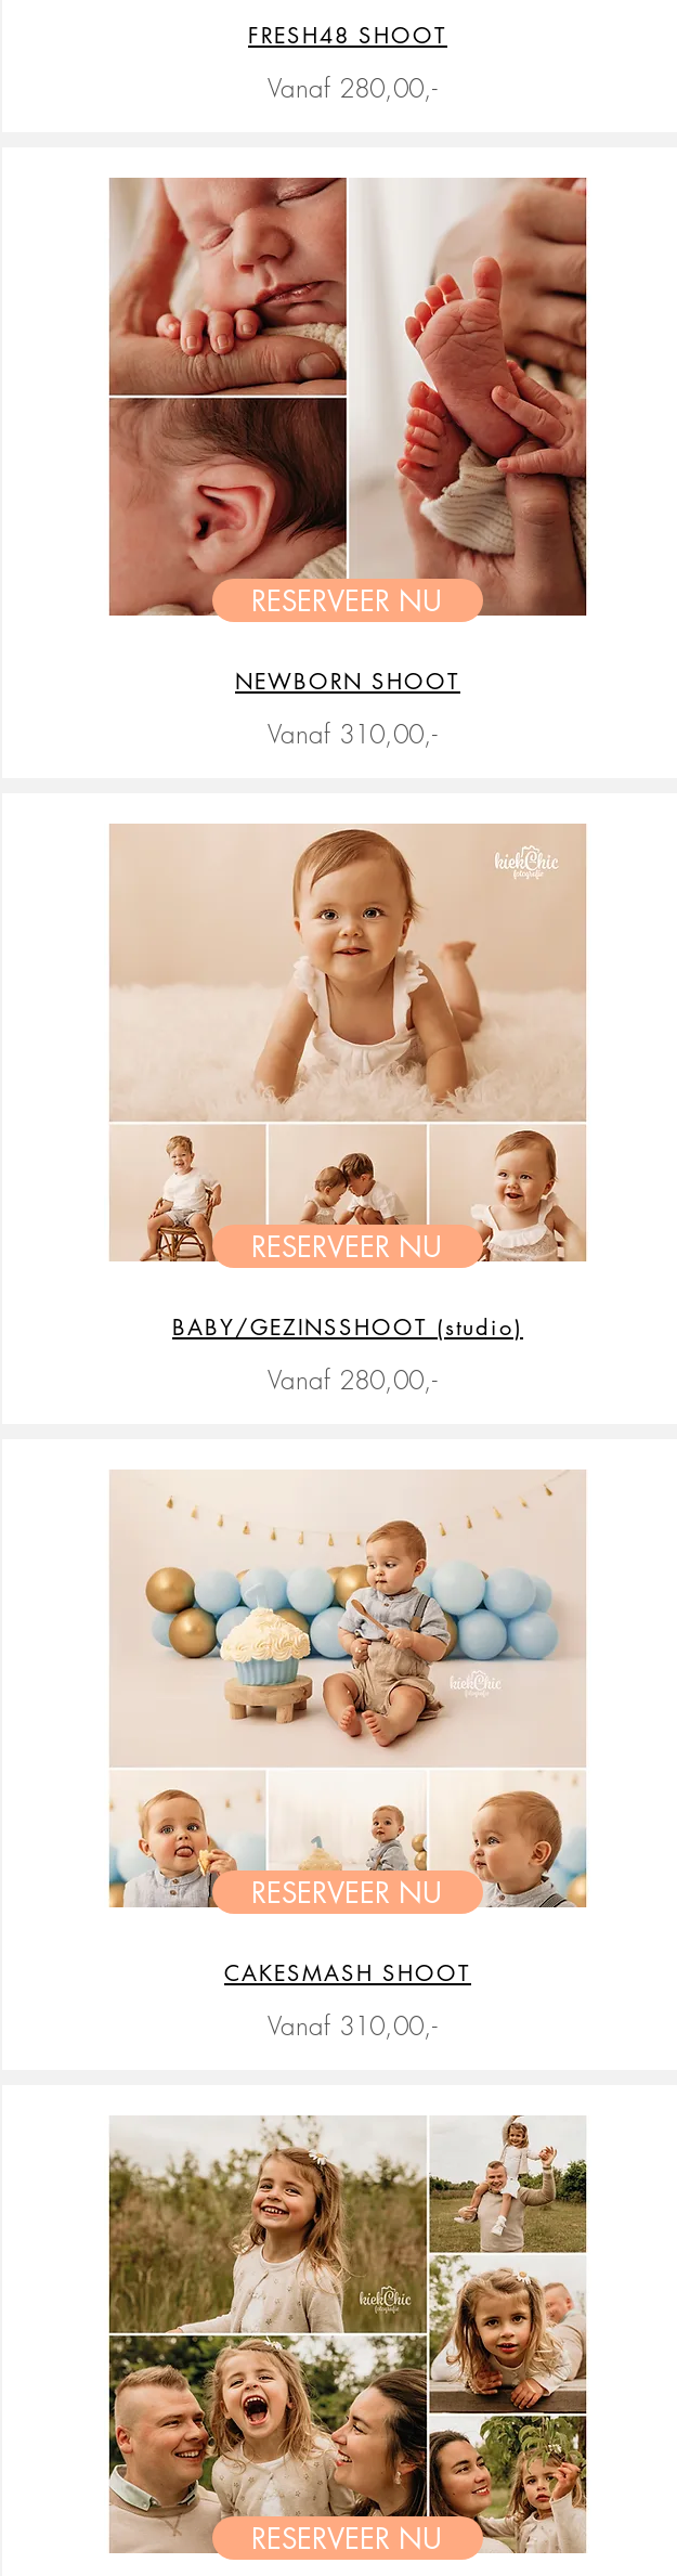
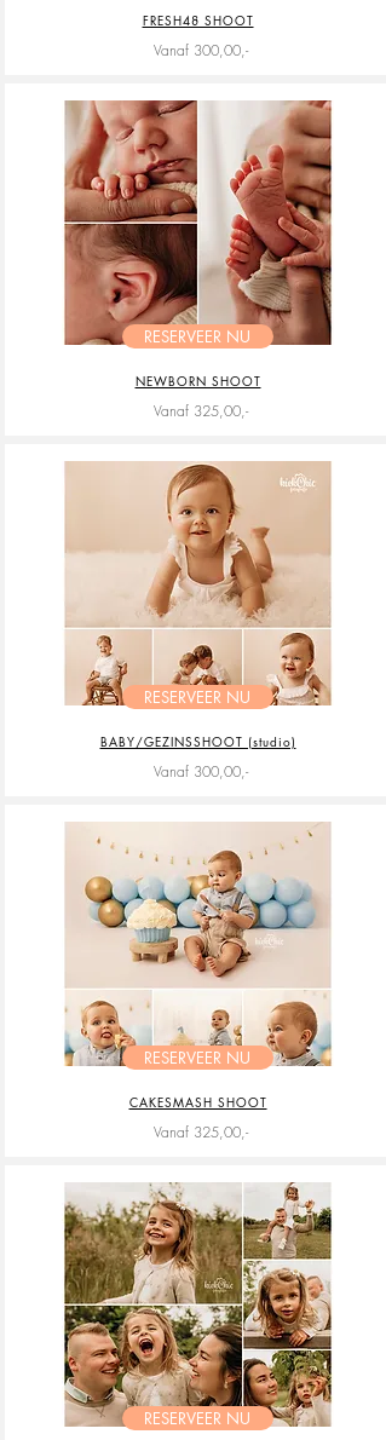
[268,68,437,105] Vanaf 280,00,- -> [153,39,247,60] Vanaf 300,00,-
[268,714,437,751] Vanaf 310,00,- -> [153,400,247,421] Vanaf 325,00,-
[268,1360,437,1397] Vanaf 280,00,- -> [153,761,247,781] Vanaf 300,00,-
[268,2006,437,2043] Vanaf 310,00,- -> [153,1121,247,1142] Vanaf 325,00,-

